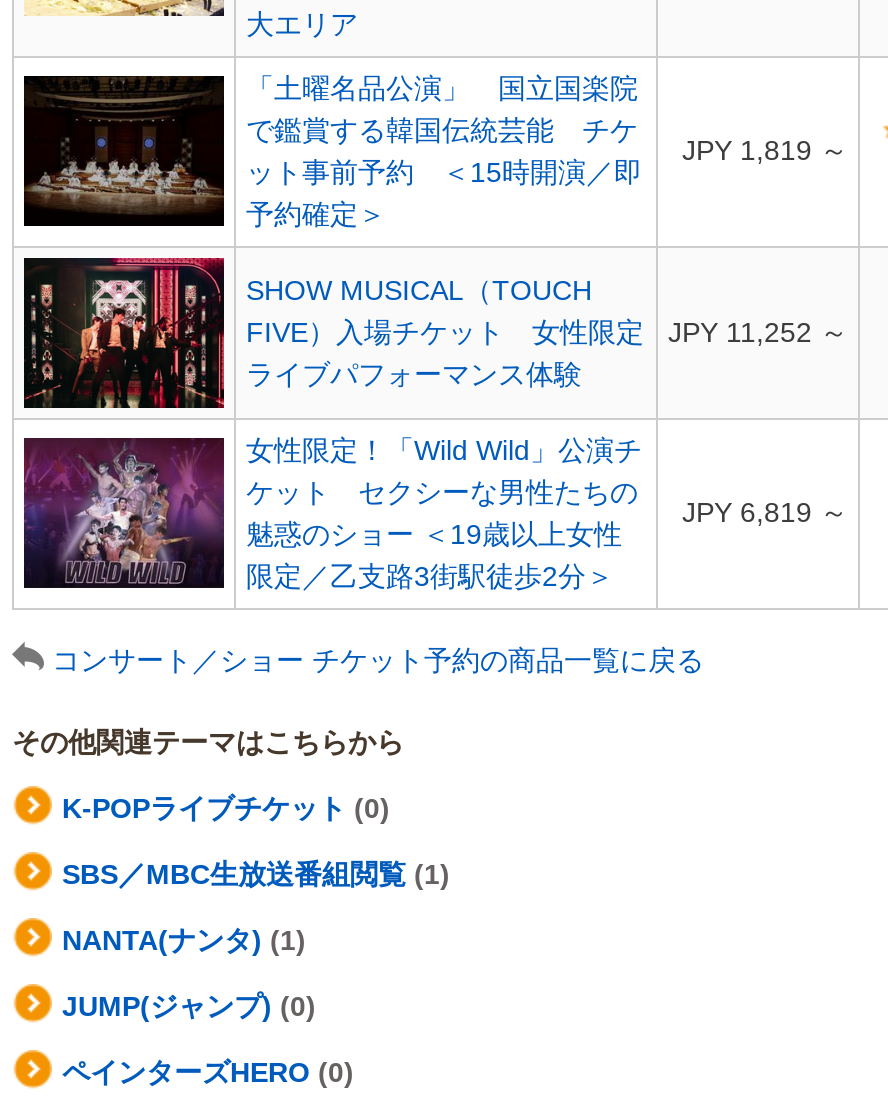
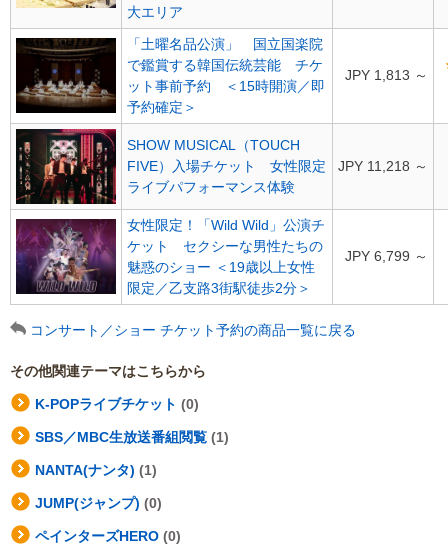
[682,134,848,166] JPY 1,819 ～ -> [345,67,428,83] JPY 1,813 ～
[246,316,848,348] FIVE）入場チケット 女性限定 JPY 11,252 ～ -> [127,158,428,174] FIVE）入場チケット 女性限定 JPY 11,218 ～
[682,496,848,528] JPY 6,819 ～ -> [345,248,428,264] JPY 6,799 ～

